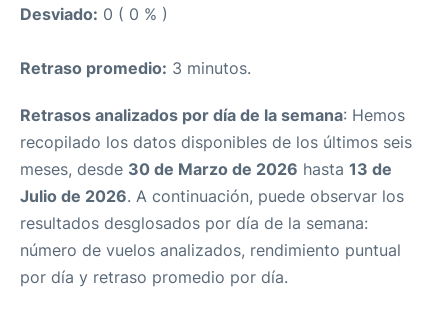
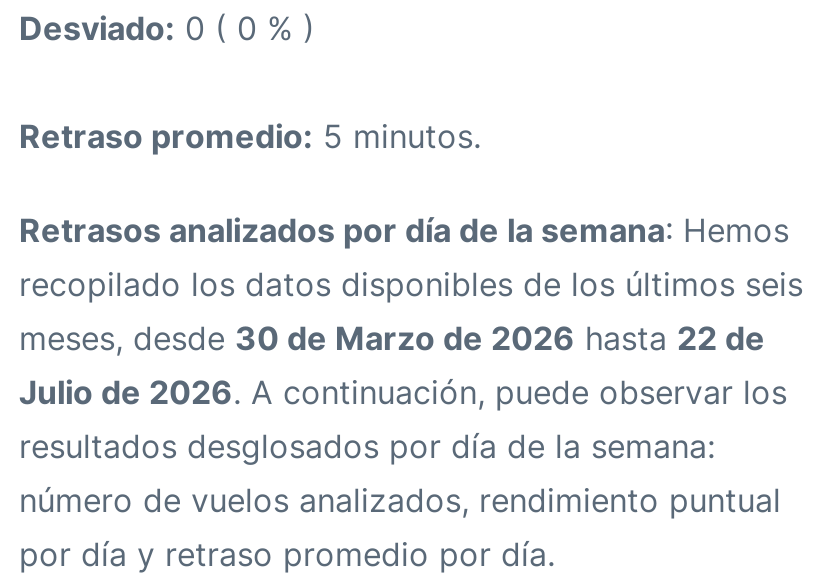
[20,58,251,78] Retraso promedio: 3 minutos. -> [19,116,481,156] Retraso promedio: 5 minutos.
[20,159,392,179] meses, desde 30 de Marzo de 2026 hasta 13 de -> [19,318,765,358] meses, desde 30 de Marzo de 2026 hasta 22 de

